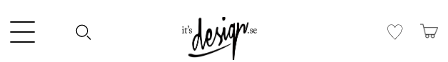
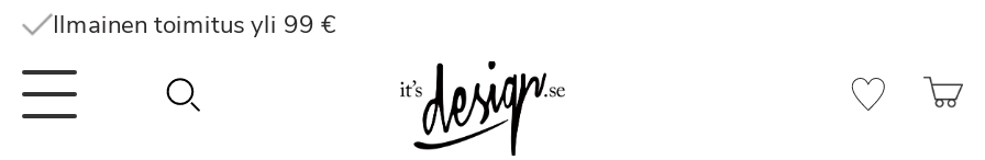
none -> [53,8,336,41] Ilmainen toimitus yli 99 €

